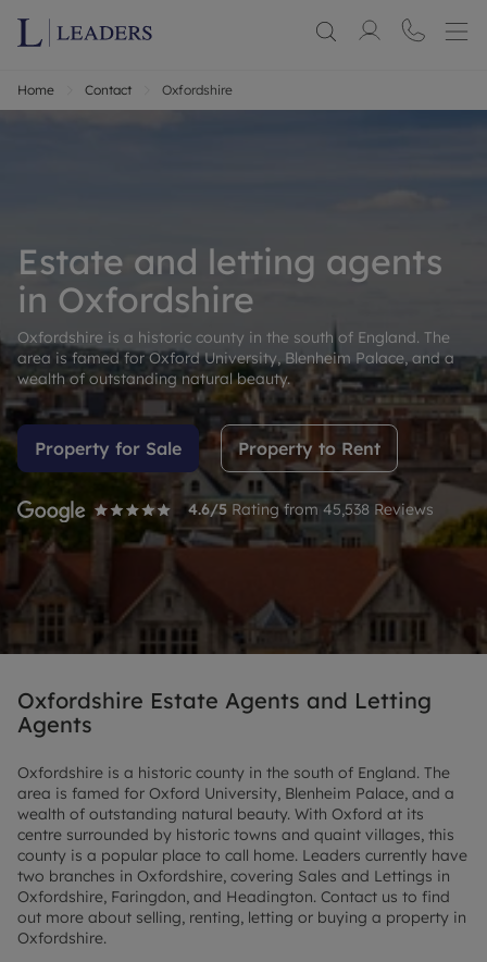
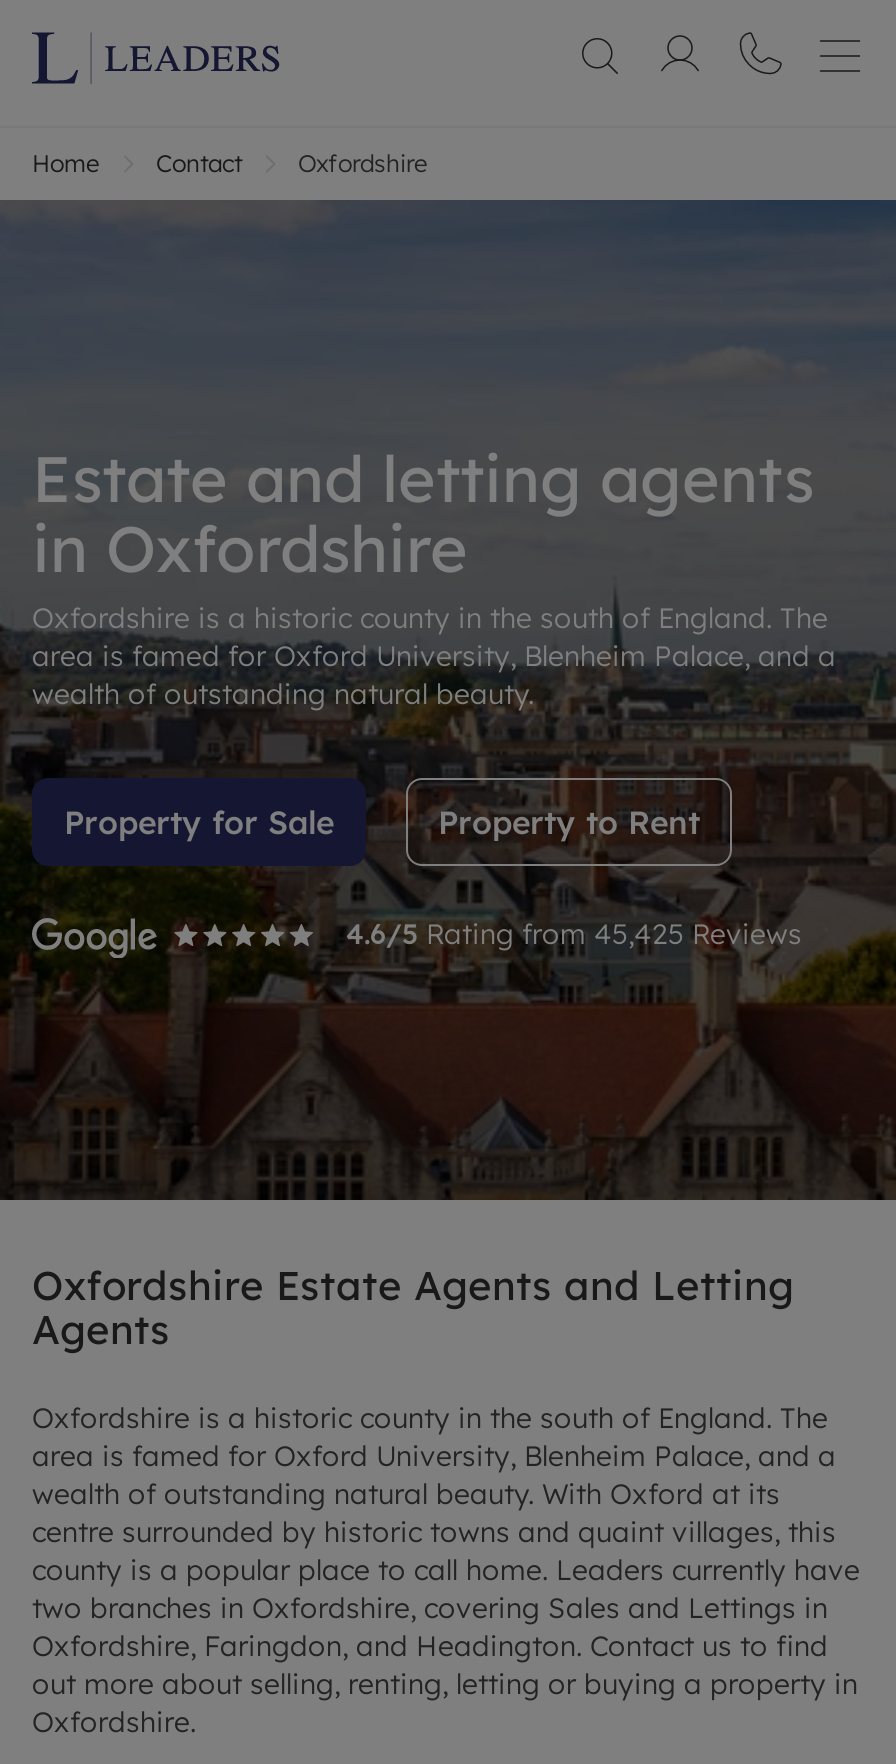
[188,499,434,519] 4.6/5 Rating from 45,538 Reviews -> [346,916,802,952] 4.6/5 Rating from 45,425 Reviews

